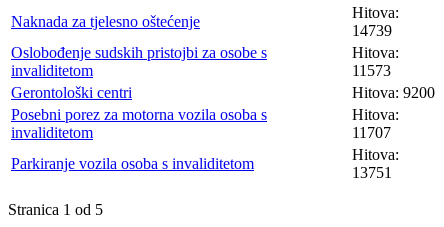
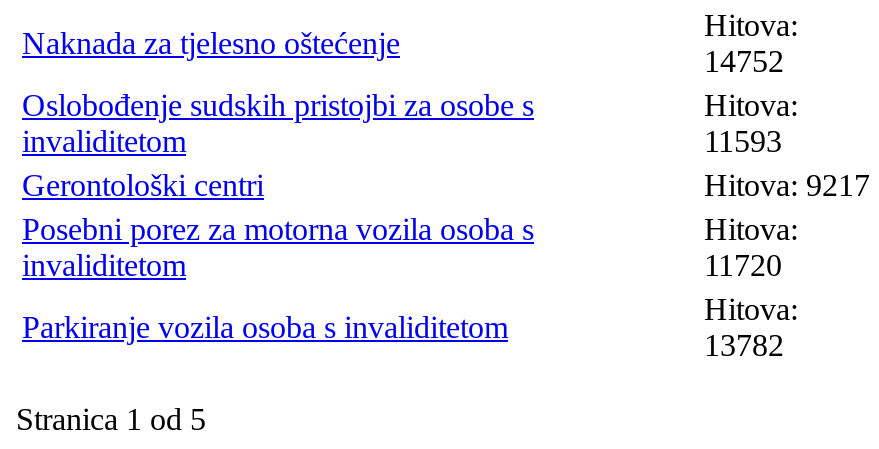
[352,22,392,39] 14739 -> [704,43,784,77] 14752
[352,62,391,79] 11573 -> [704,123,782,157] 11593
[352,84,435,101] Hitova: 9200 -> [704,167,870,201] Hitova: 9217
[352,124,391,141] 11707 -> [704,247,782,281] 11720
[352,164,392,181] 13751 -> [704,327,784,361] 13782

